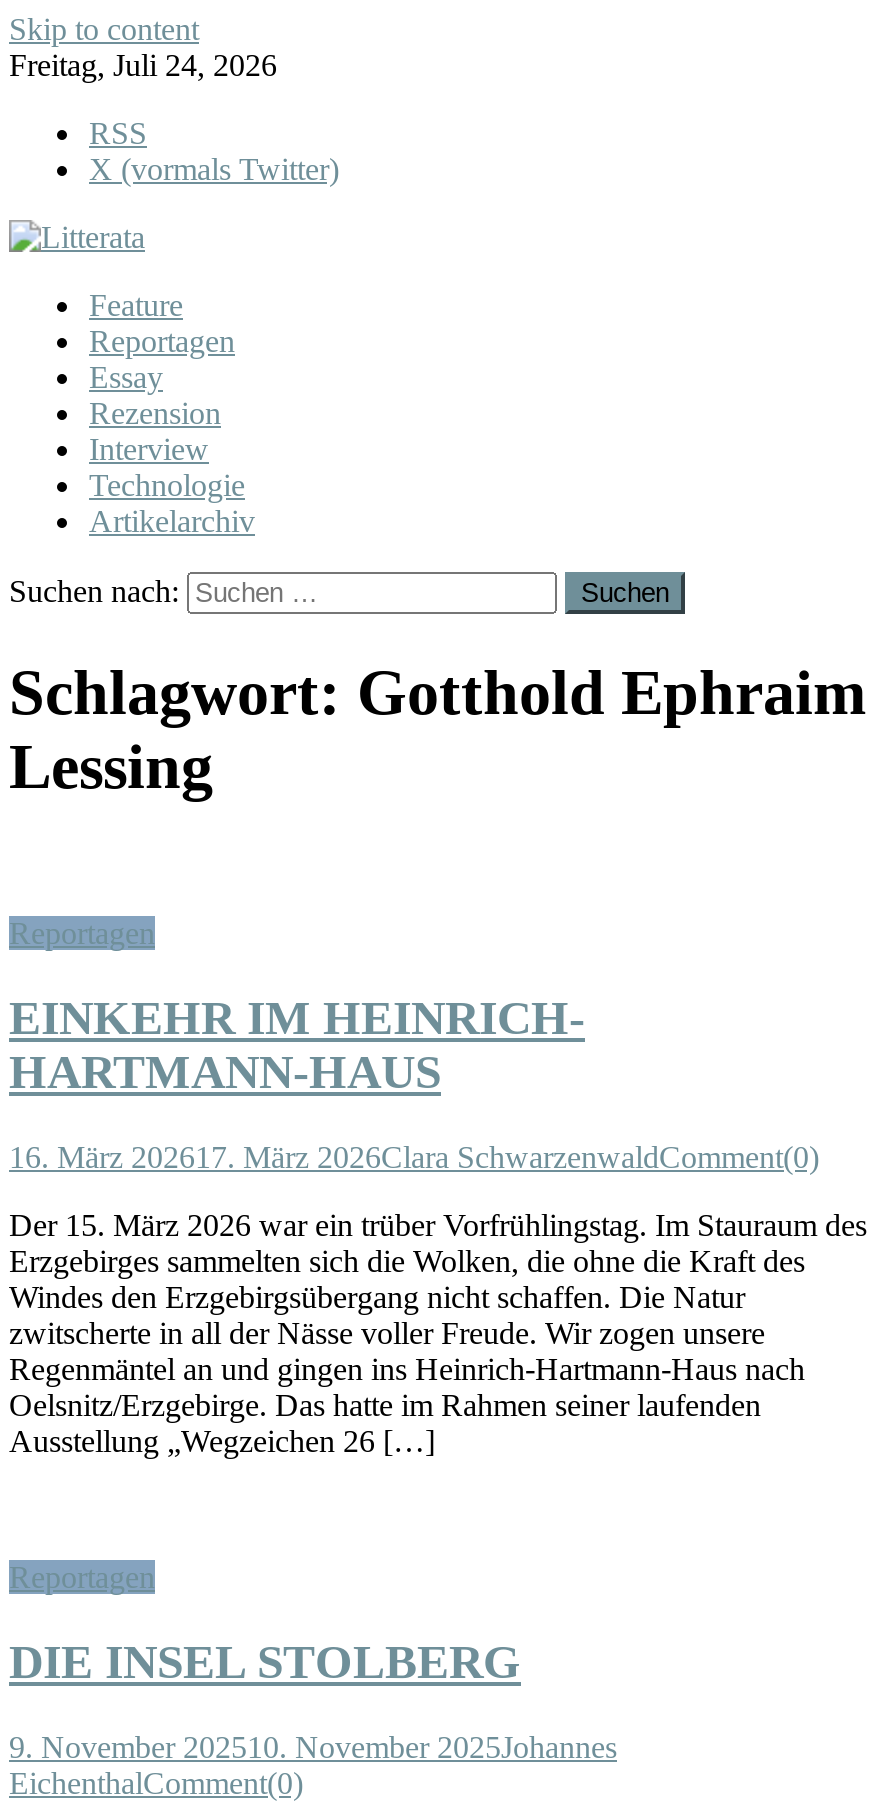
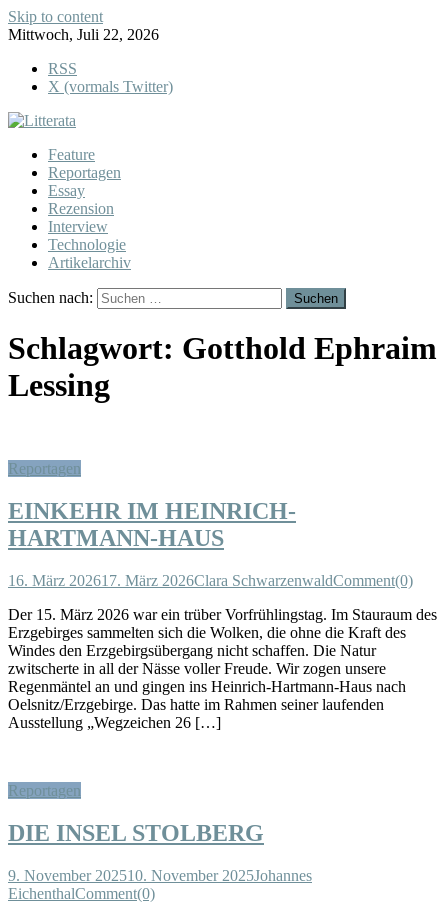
[9,48,277,82] Freitag, Juli 24, 2026 -> [8,26,159,43] Mittwoch, Juli 22, 2026

